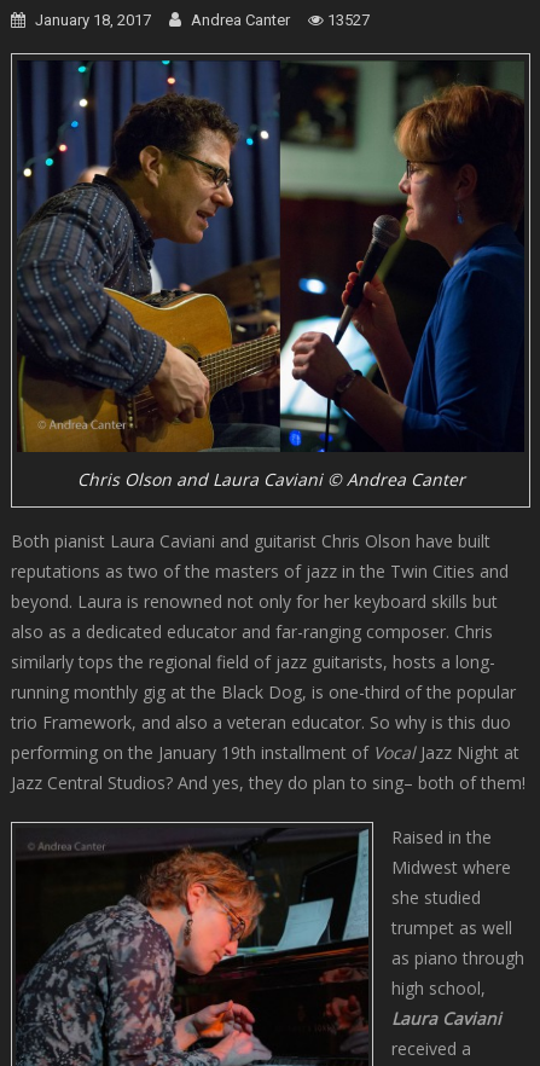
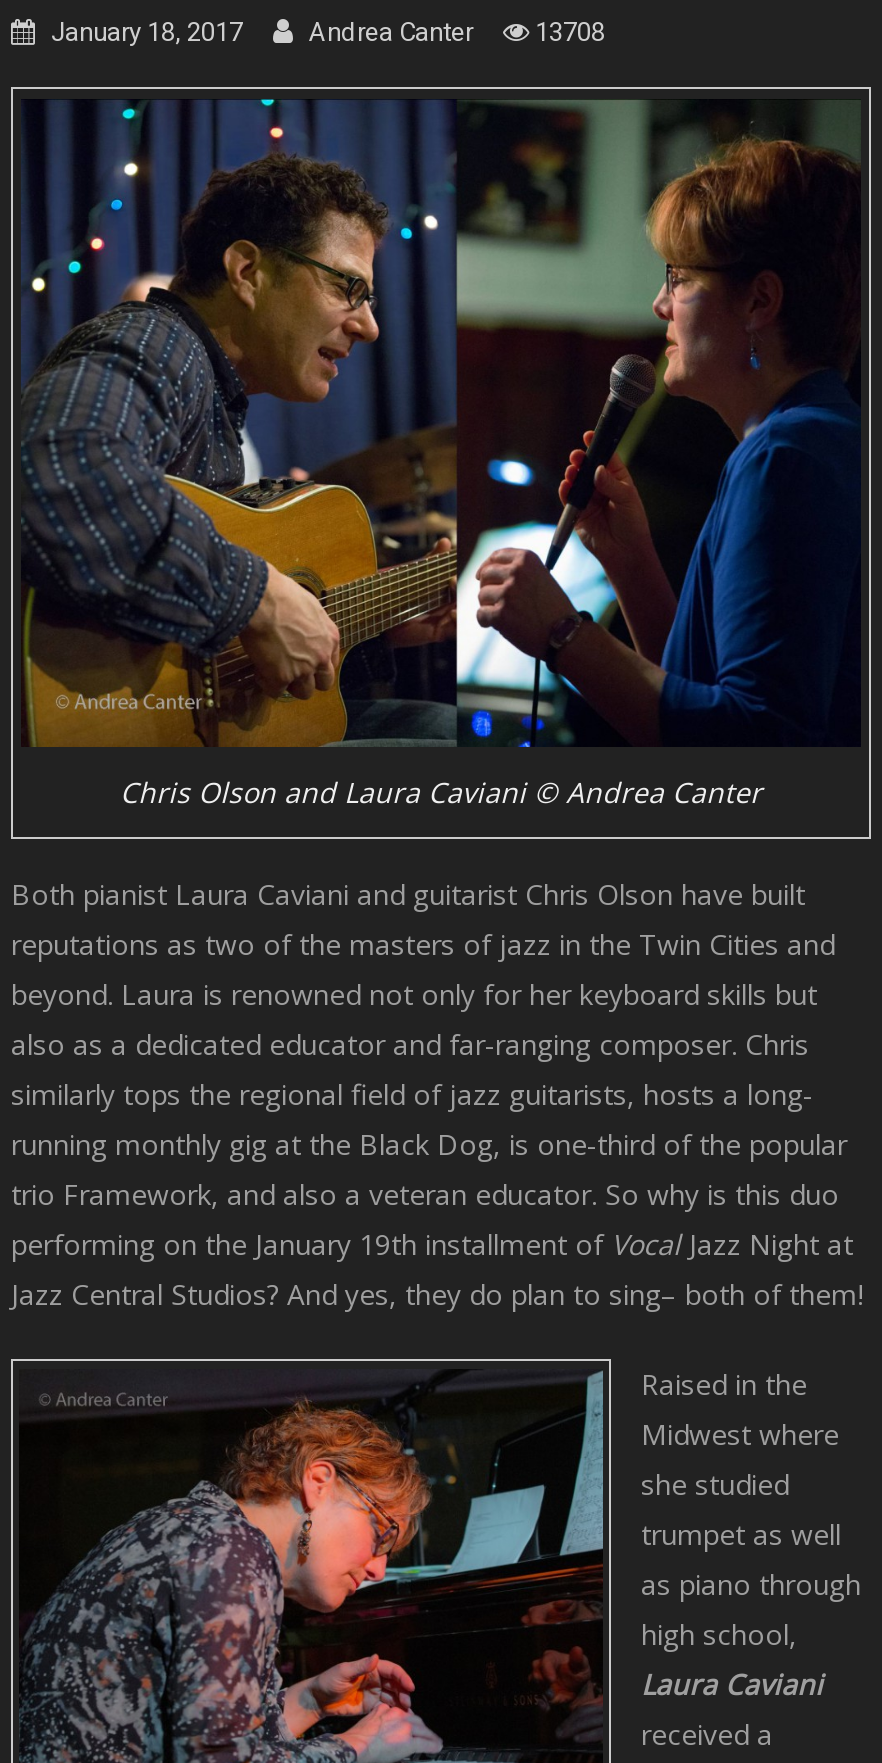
[327,11,370,29] 13527 -> [535,17,605,47] 13708

